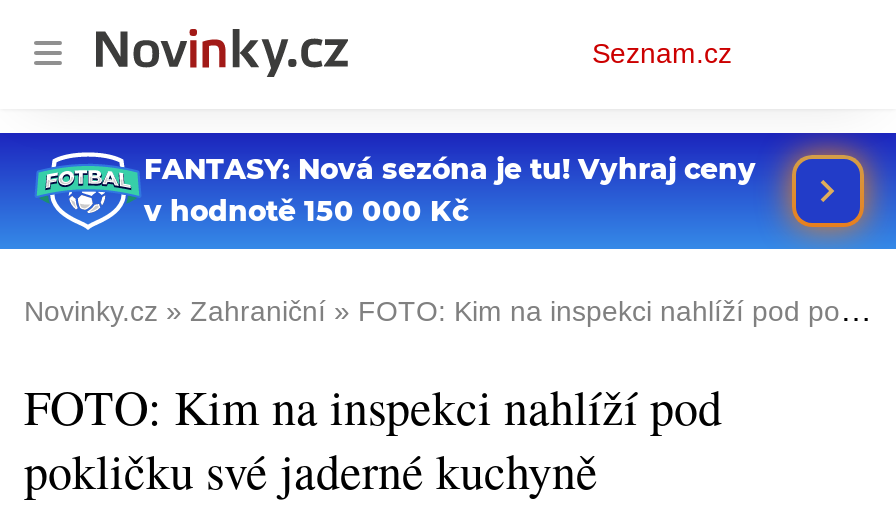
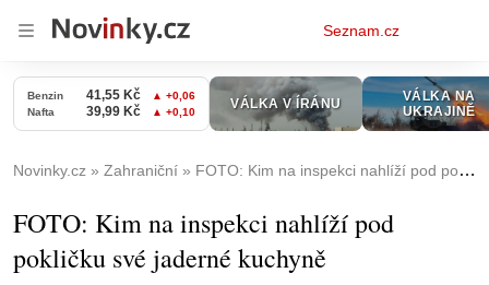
[6,131,890,251] [image] -> [3,74,486,136] [image]

